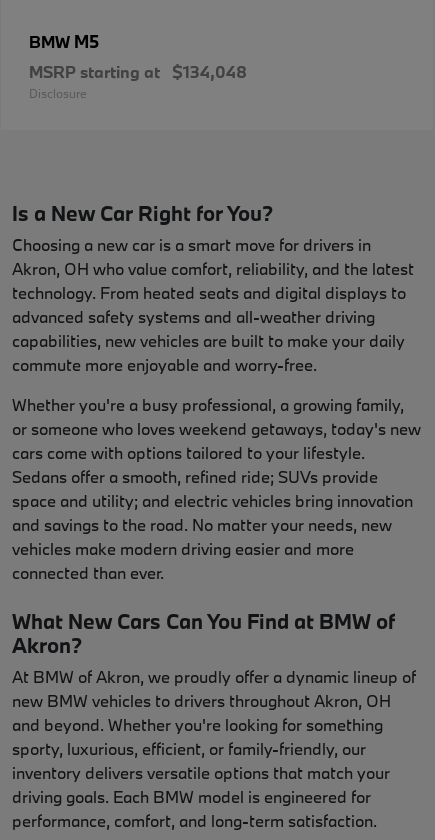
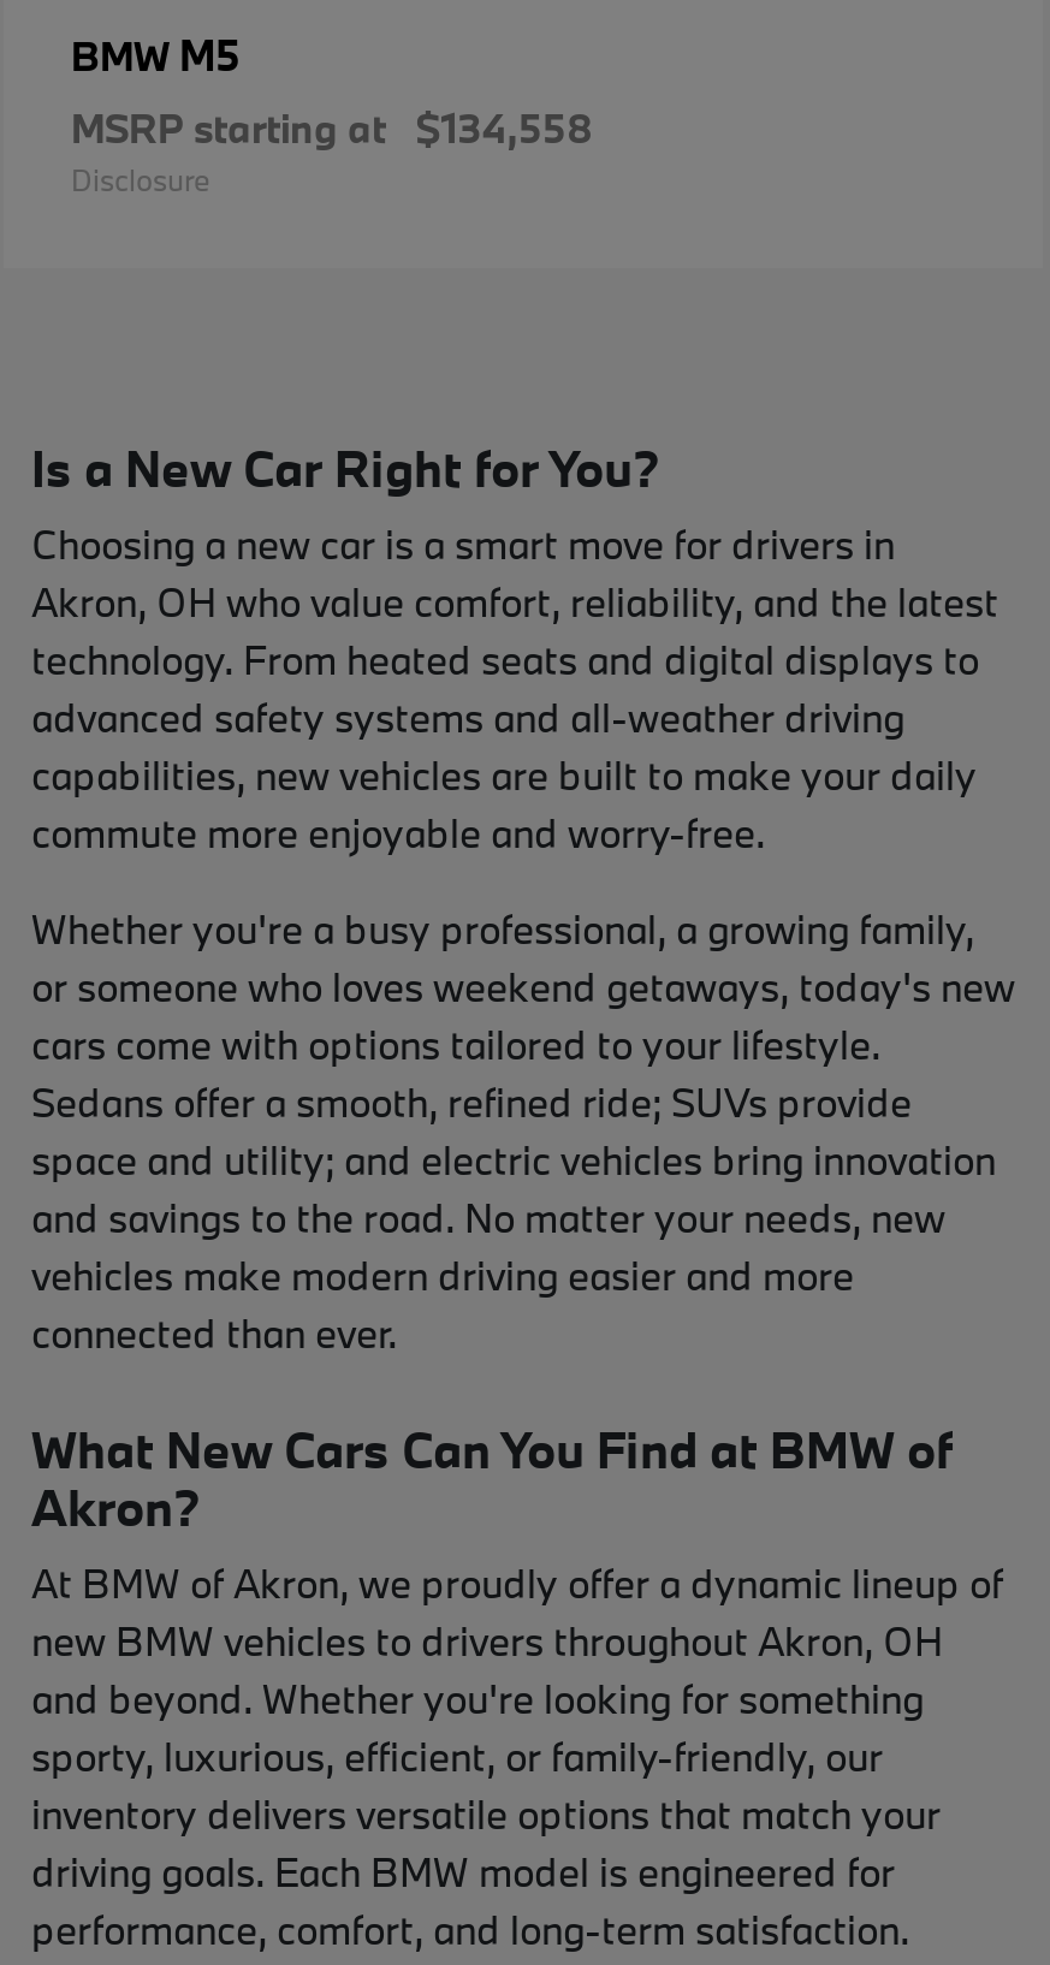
[29,61,247,82] MSRP starting at $134,048 -> [71,102,593,153] MSRP starting at $134,558

